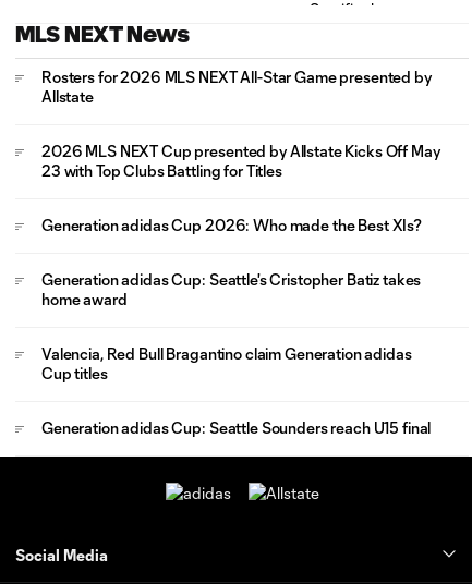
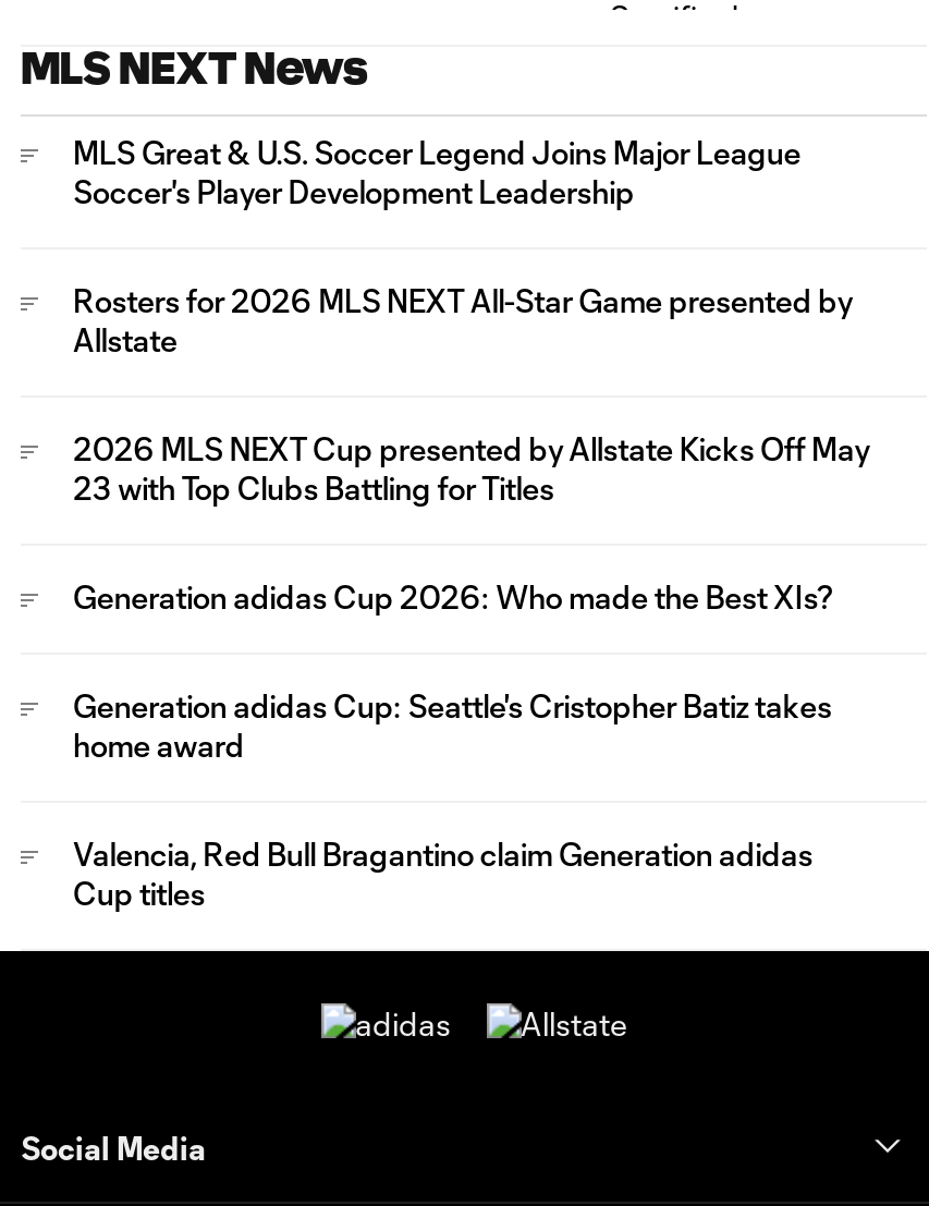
none -> [73,133,801,209] MLS Great & U.S. Soccer Legend Joins Major League | Soccer's Player Development Leadership
moved [41,67,440,382] -> [73,281,869,911]: Rosters for 2026 MLS NEXT All-Star Game presented by | Allstate | 2026 MLS NEXT Cup presented by Allstate Kicks Off May | ... | Valencia, Red Bull Bragantino claim Generation adidas | Cup titles
[41,418,431,436] Generation adidas Cup: Seattle Sounders reach U15 final -> none

